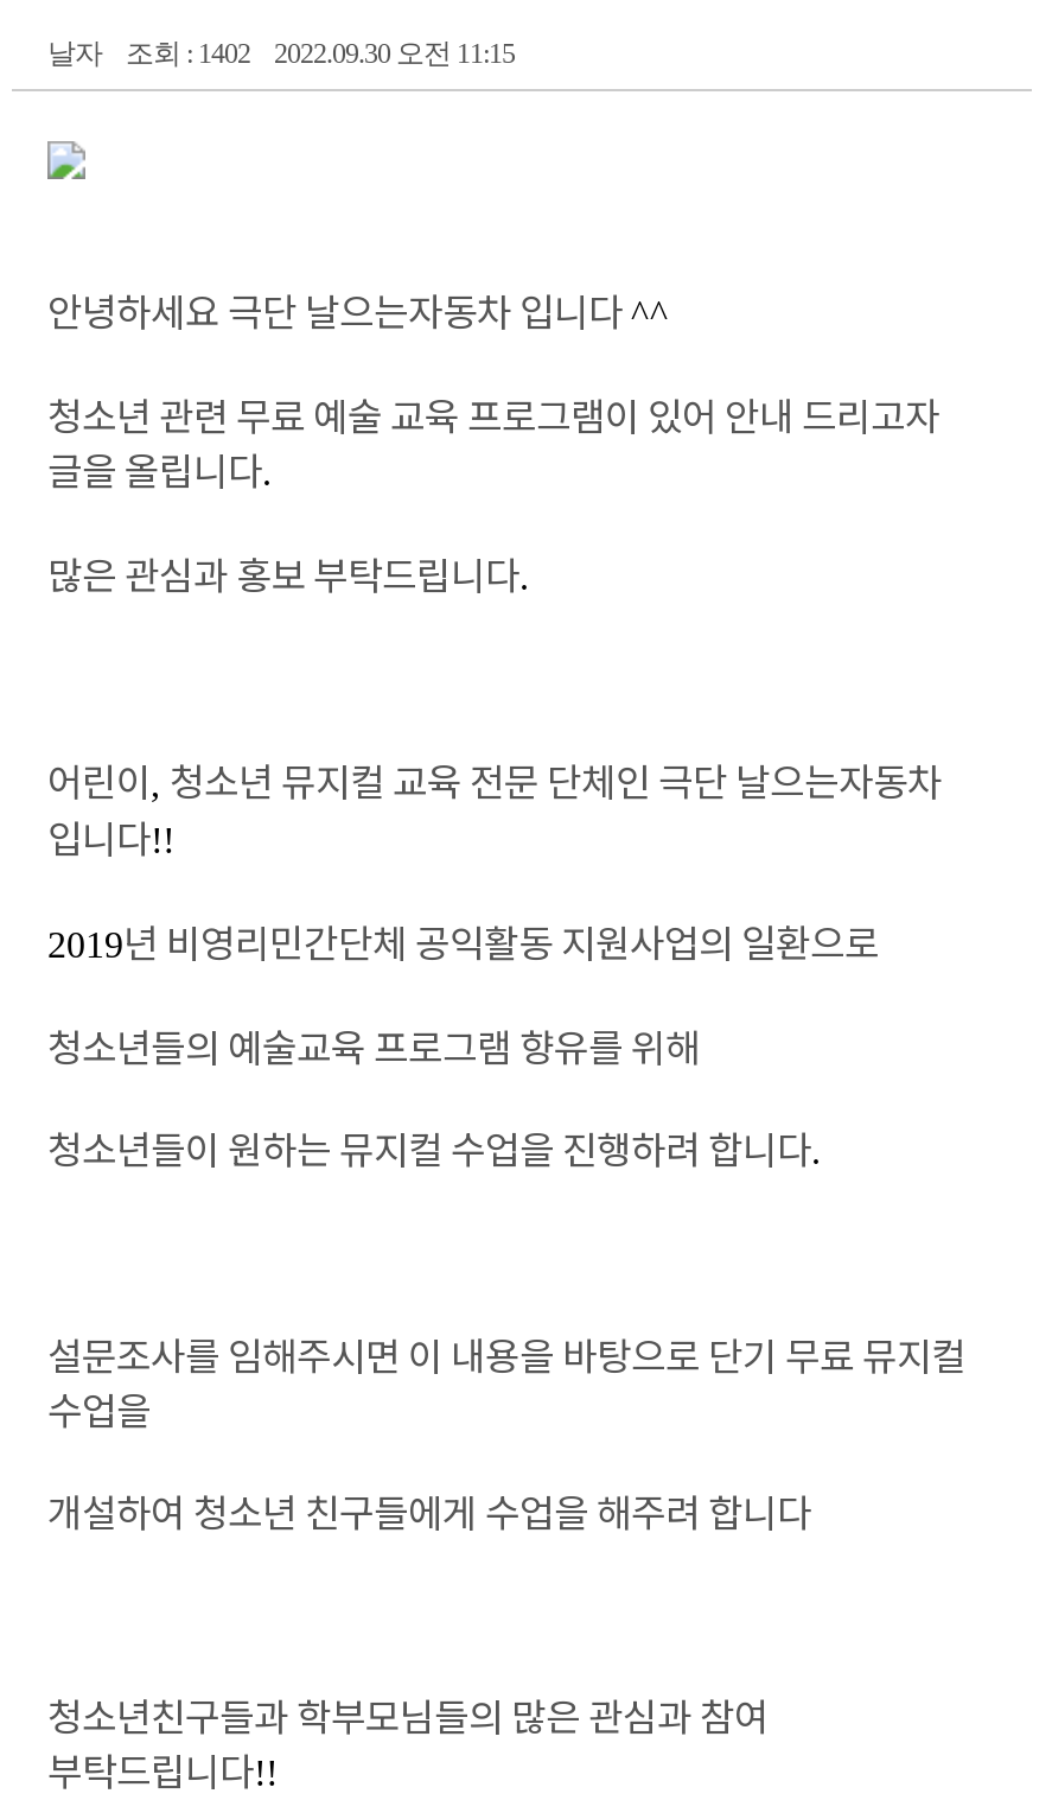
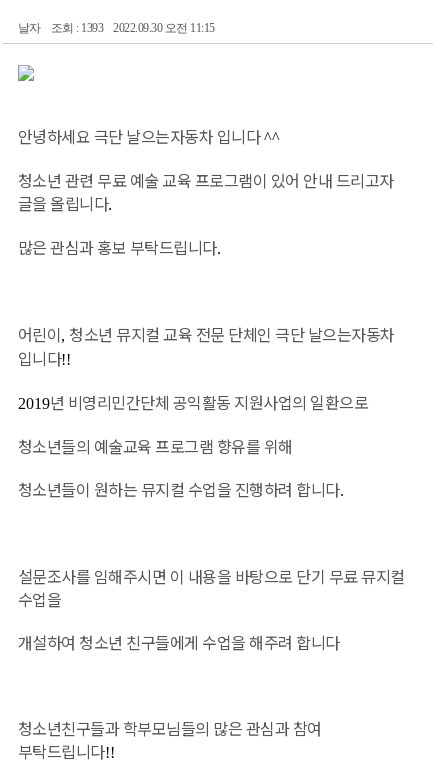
[47,37,515,70] 날자 조회 : 1402 2022.09.30 오전 11:15 -> [18,21,215,35] 날자 조회 : 1393 2022.09.30 오전 11:15

